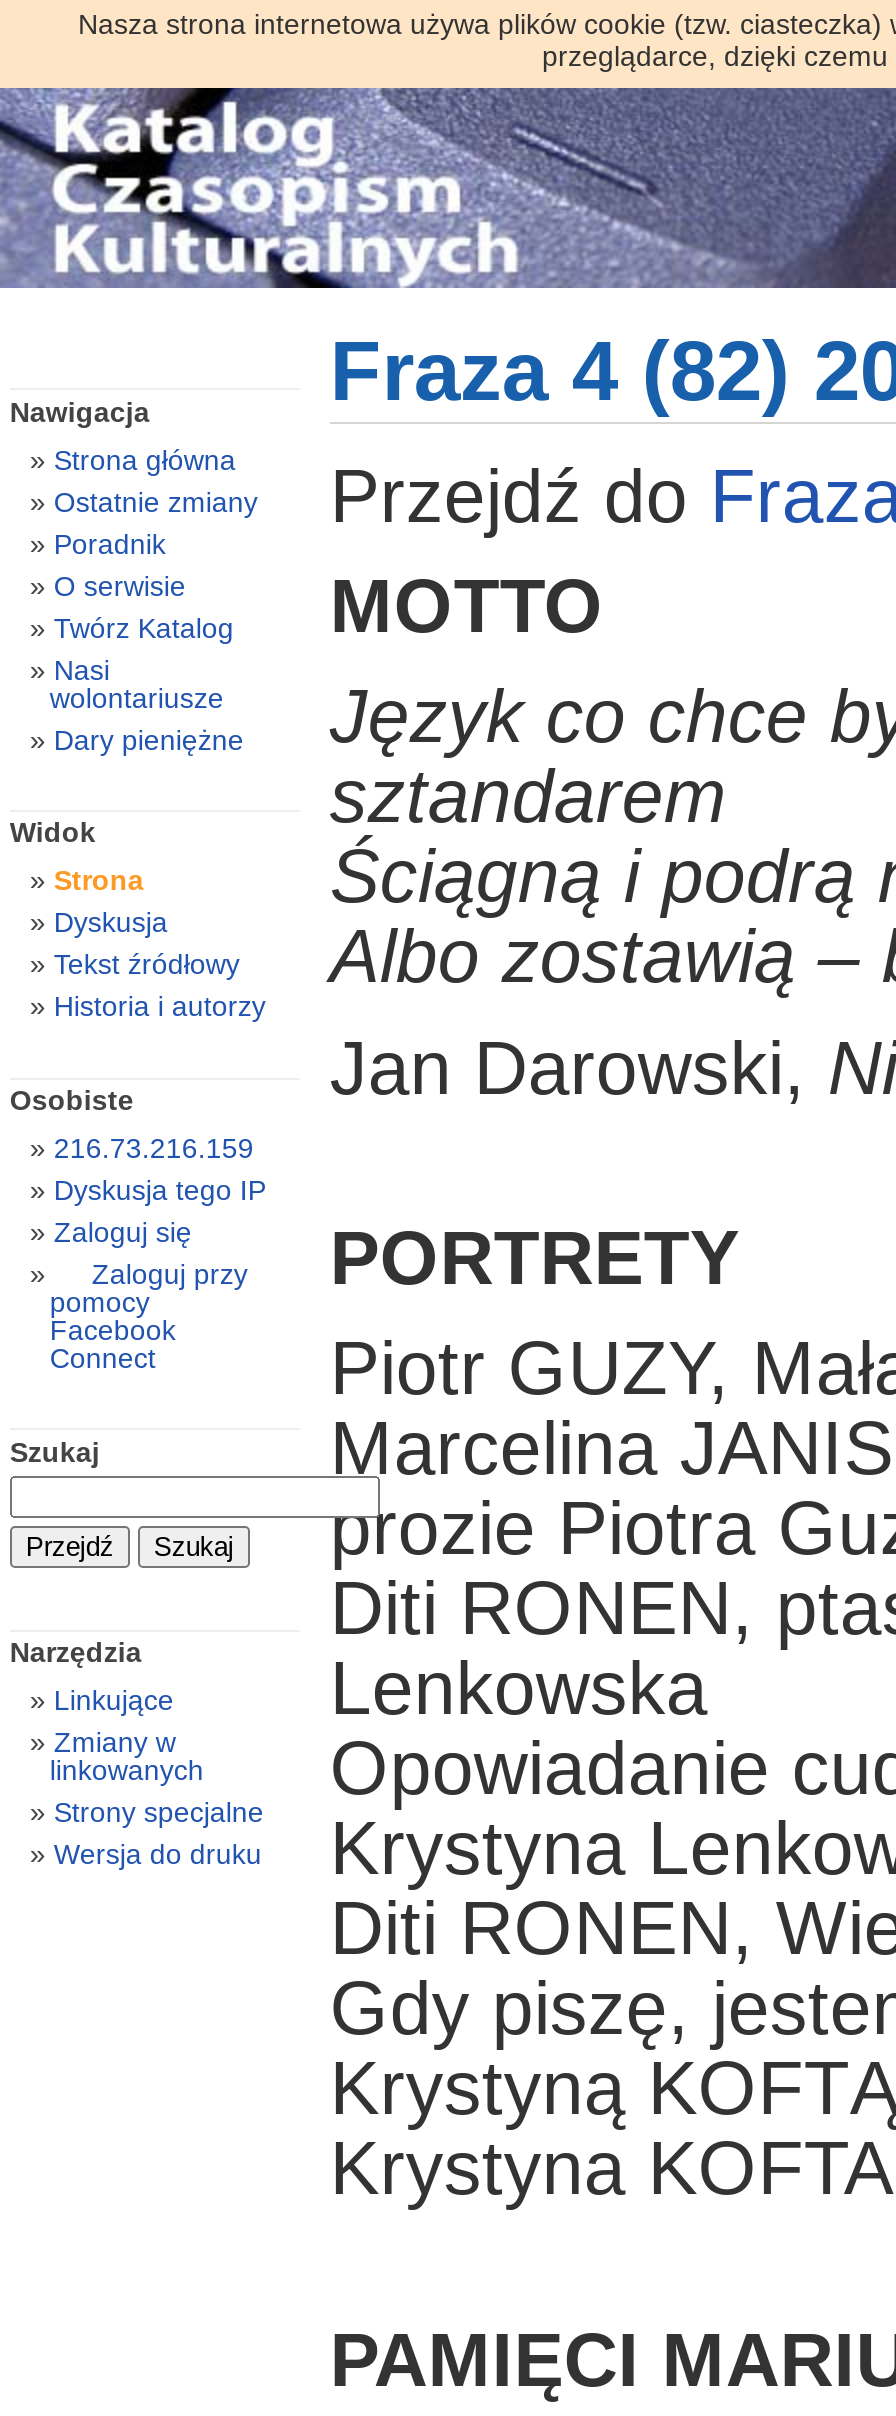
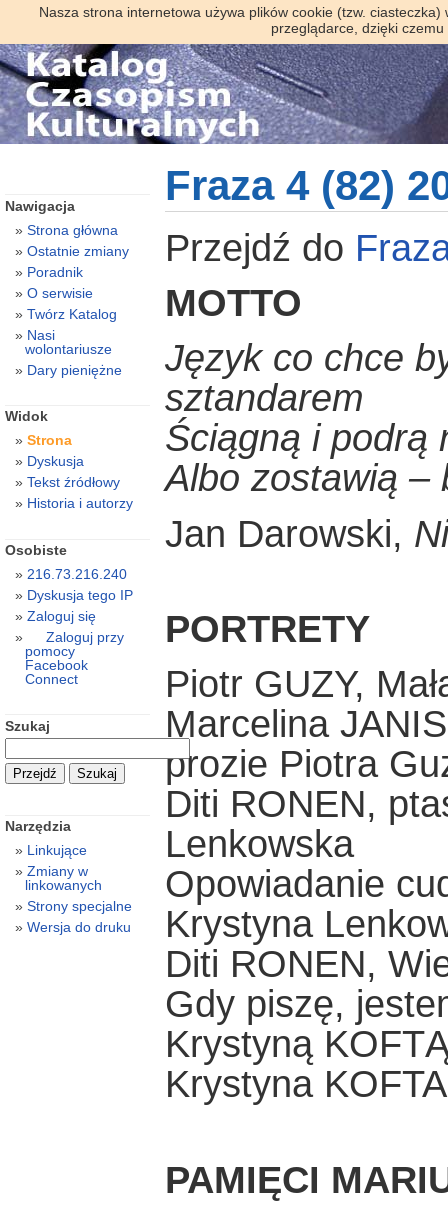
[54,1132,254,1164] 216.73.216.159 -> [27,566,127,582] 216.73.216.240

